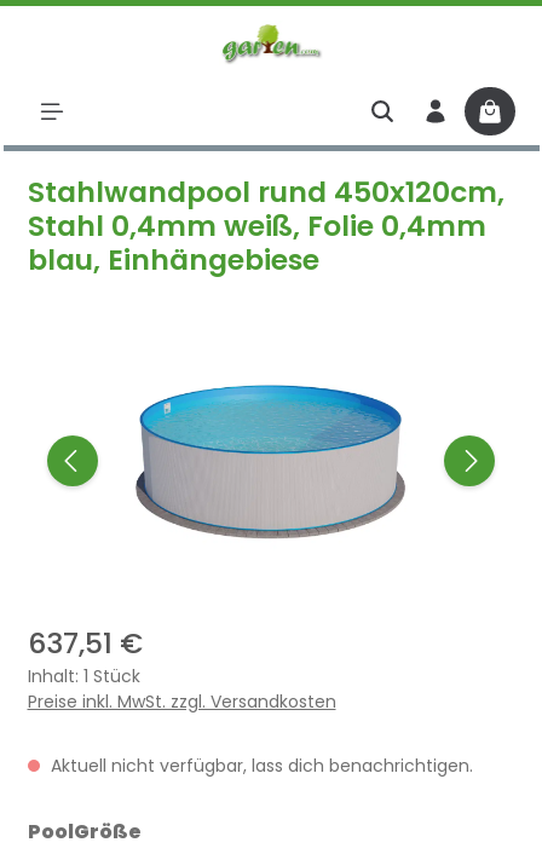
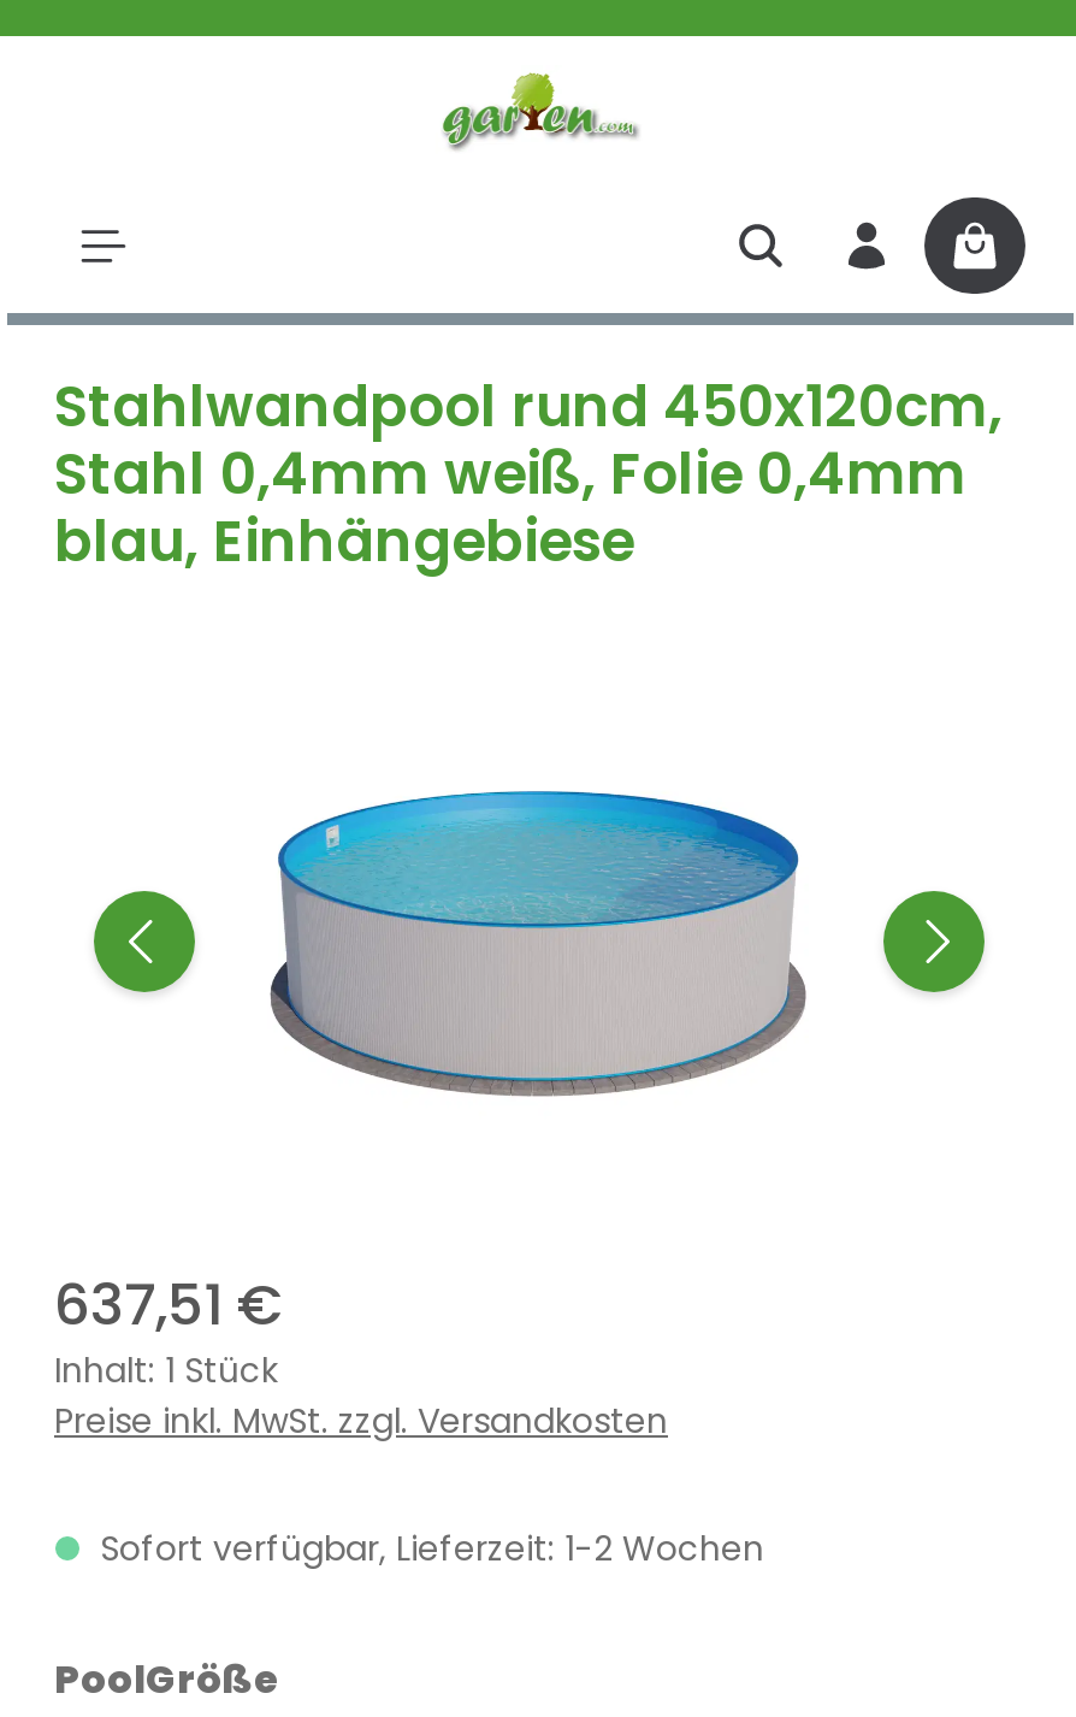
[45,753,472,777] Aktuell nicht verfügbar, lass dich benachrichtigen. -> [90,1523,764,1571] Sofort verfügbar, Lieferzeit: 1-2 Wochen

